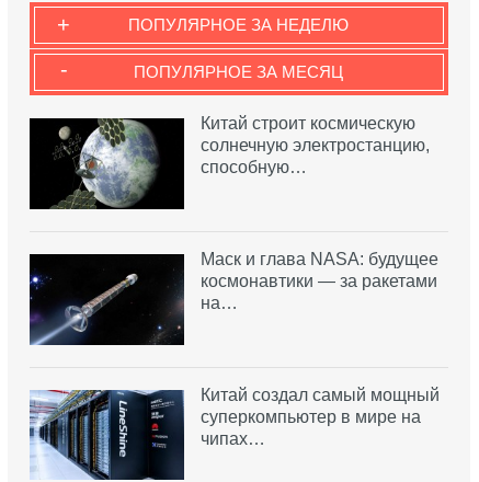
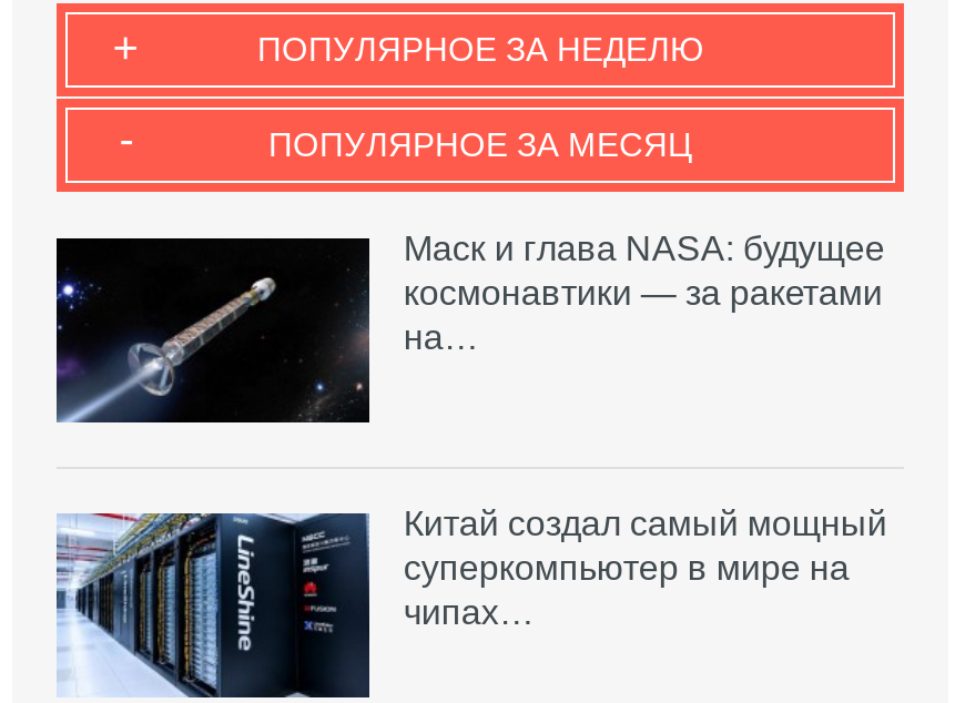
[28,114,430,210] [image] | Китай строит космическую | солнечную электростанцию, | способную… -> none

